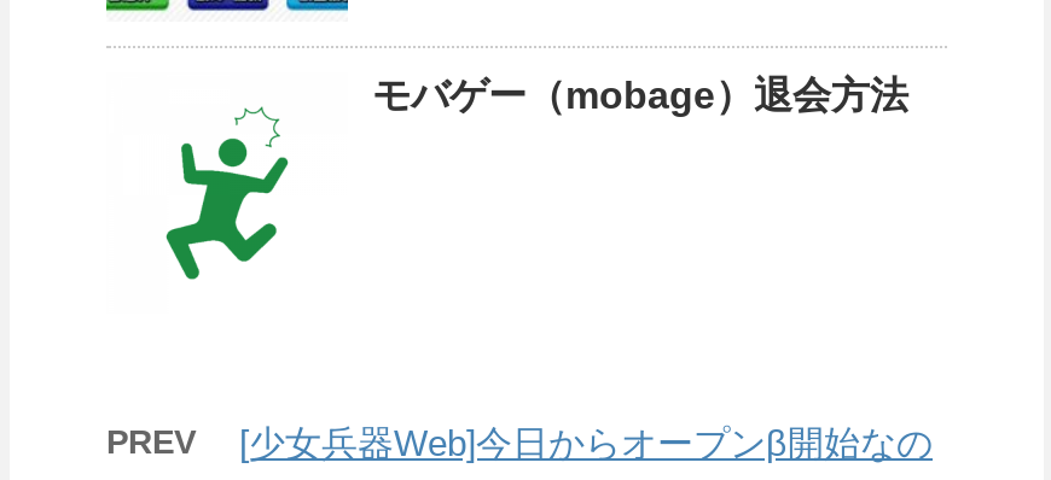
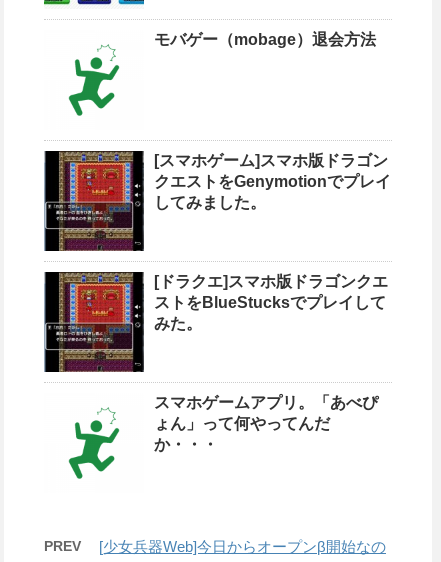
none -> [44,150,391,252] [image] | [スマホゲーム]スマホ版ドラゴン | クエストをGenymotionでプレイ | してみました。
none -> [44,271,388,373] [image] | [ドラクエ]スマホ版ドラゴンクエ | ストをBlueStucksでプレイして | みた。
none -> [154,394,378,453] スマホゲームアプリ。「あべぴ | ょん」って何やってんだ | か・・・

